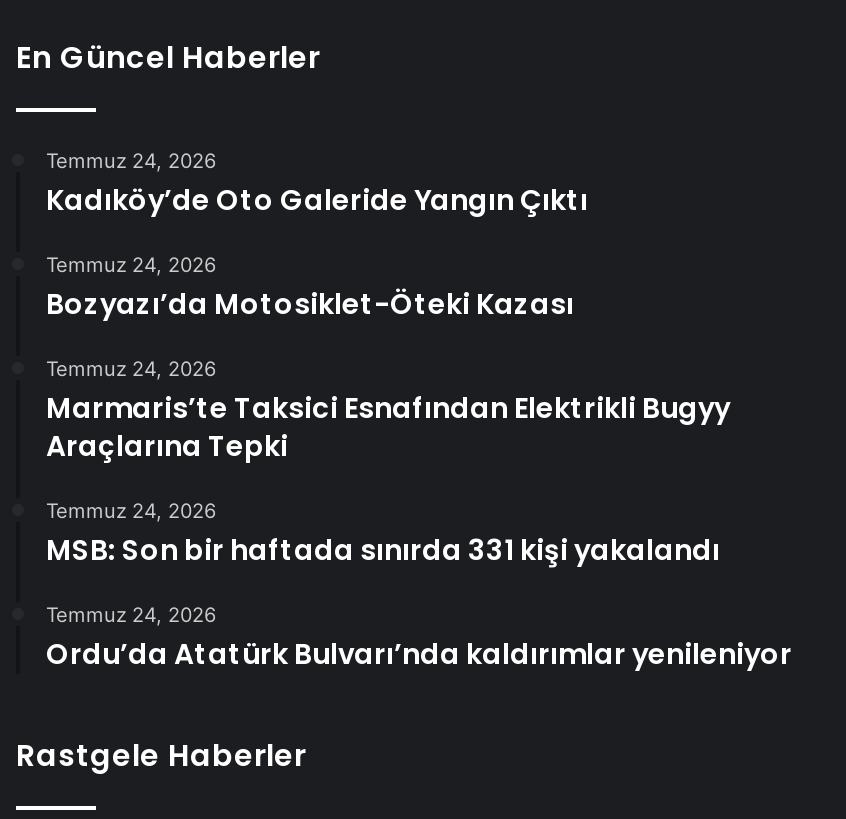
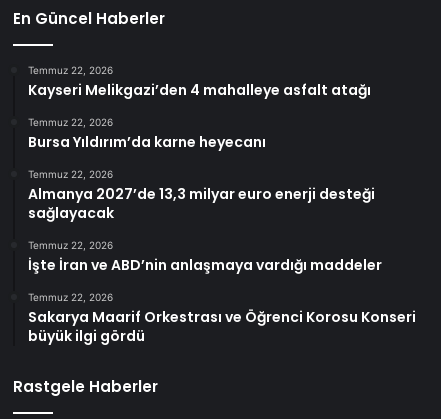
[46,148,588,220] Temmuz 24, 2026 | Kadıköy’de Oto Galeride Yangın Çıktı -> [28,64,371,100] Temmuz 22, 2026 | Kayseri Melikgazi’den 4 mahalleye asfalt atağı
[46,252,574,324] Temmuz 24, 2026 | Bozyazı’da Motosiklet-Öteki Kazası -> [28,116,266,152] Temmuz 22, 2026 | Bursa Yıldırım’da karne heyecanı
[46,356,730,466] Temmuz 24, 2026 | Marmaris’te Taksici Esnafından Elektrikli Bugyy | Araçlarına Tepki -> [28,168,375,223] Temmuz 22, 2026 | Almanya 2027’de 13,3 milyar euro enerji desteği | sağlayacak
[46,498,720,570] Temmuz 24, 2026 | MSB: Son bir haftada sınırda 331 kişi yakalandı -> [28,239,382,275] Temmuz 22, 2026 | İşte İran ve ABD’nin anlaşmaya vardığı maddeler
[46,602,792,674] Temmuz 24, 2026 | Ordu’da Atatürk Bulvarı’nda kaldırımlar yenileniyor -> [28,291,416,346] Temmuz 22, 2026 | Sakarya Maarif Orkestrası ve Öğrenci Korosu Konseri | büyük ilgi gördü

